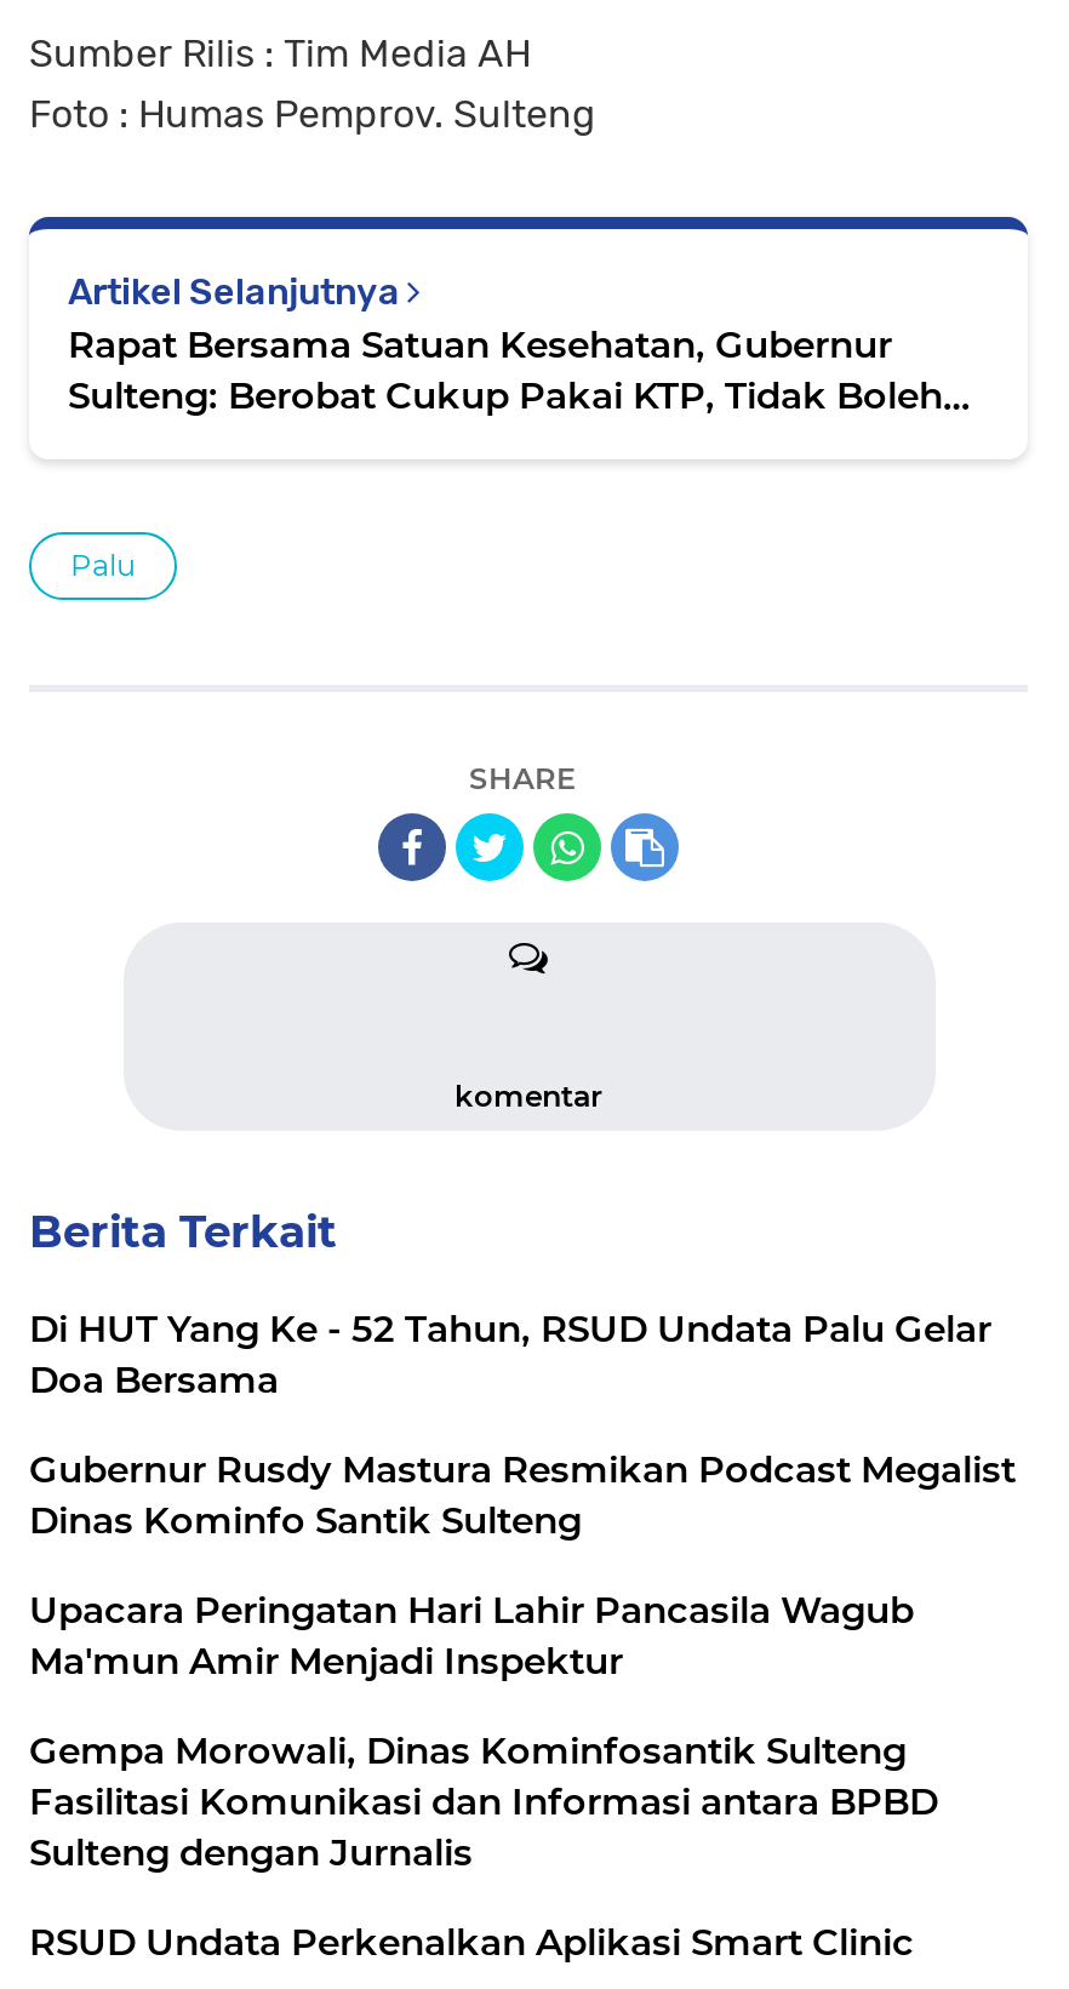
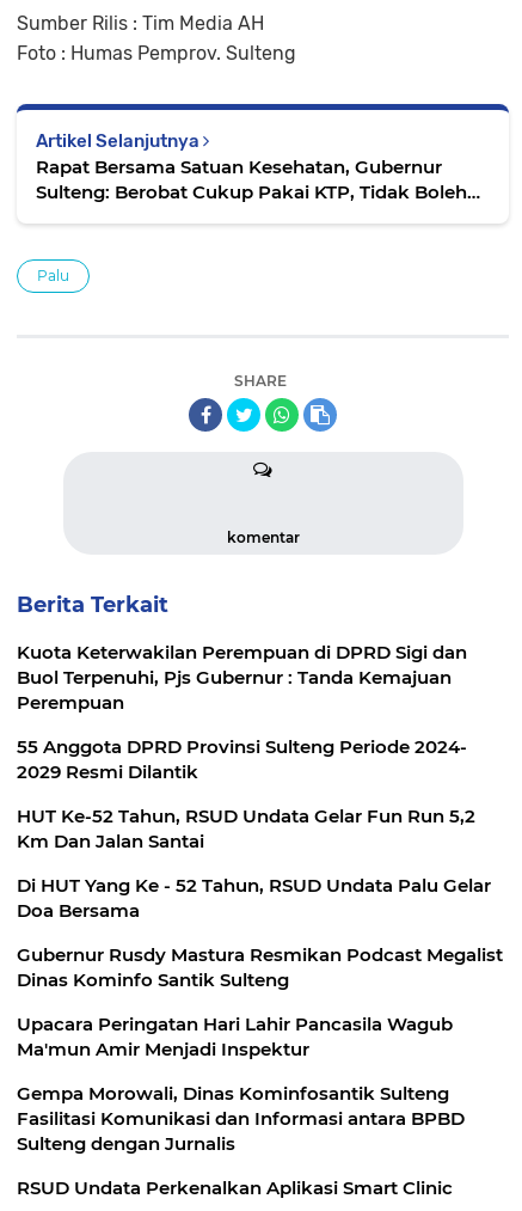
none -> [17,641,475,853] Kuota Keterwakilan Perempuan di DPRD Sigi dan | Buol Terpenuhi, Pjs Gubernur : Tanda Kemajuan | Perempuan | 55 Anggota DPRD Provinsi Sulteng Periode 2024- | 2029 Resmi Dilantik | HUT Ke-52 Tahun, RSUD Undata Gelar Fun Run 5,2 | Km Dan Jalan Santai

